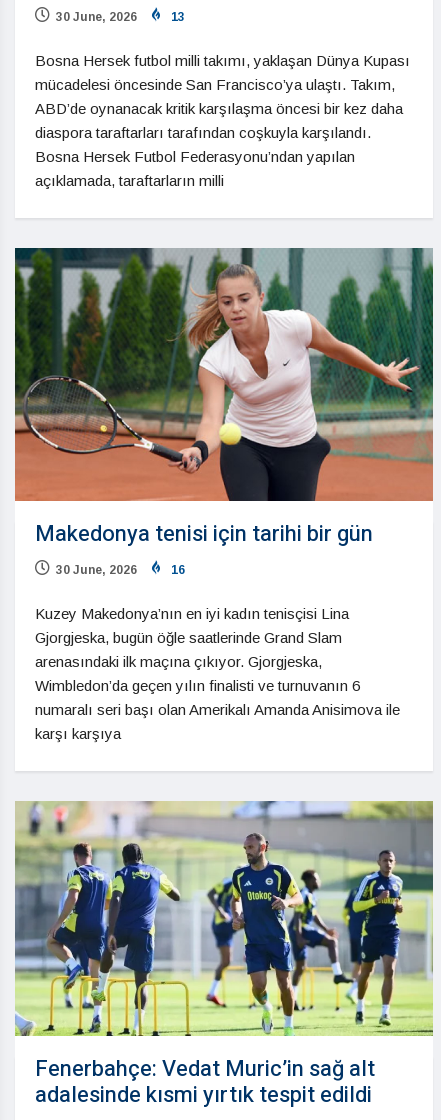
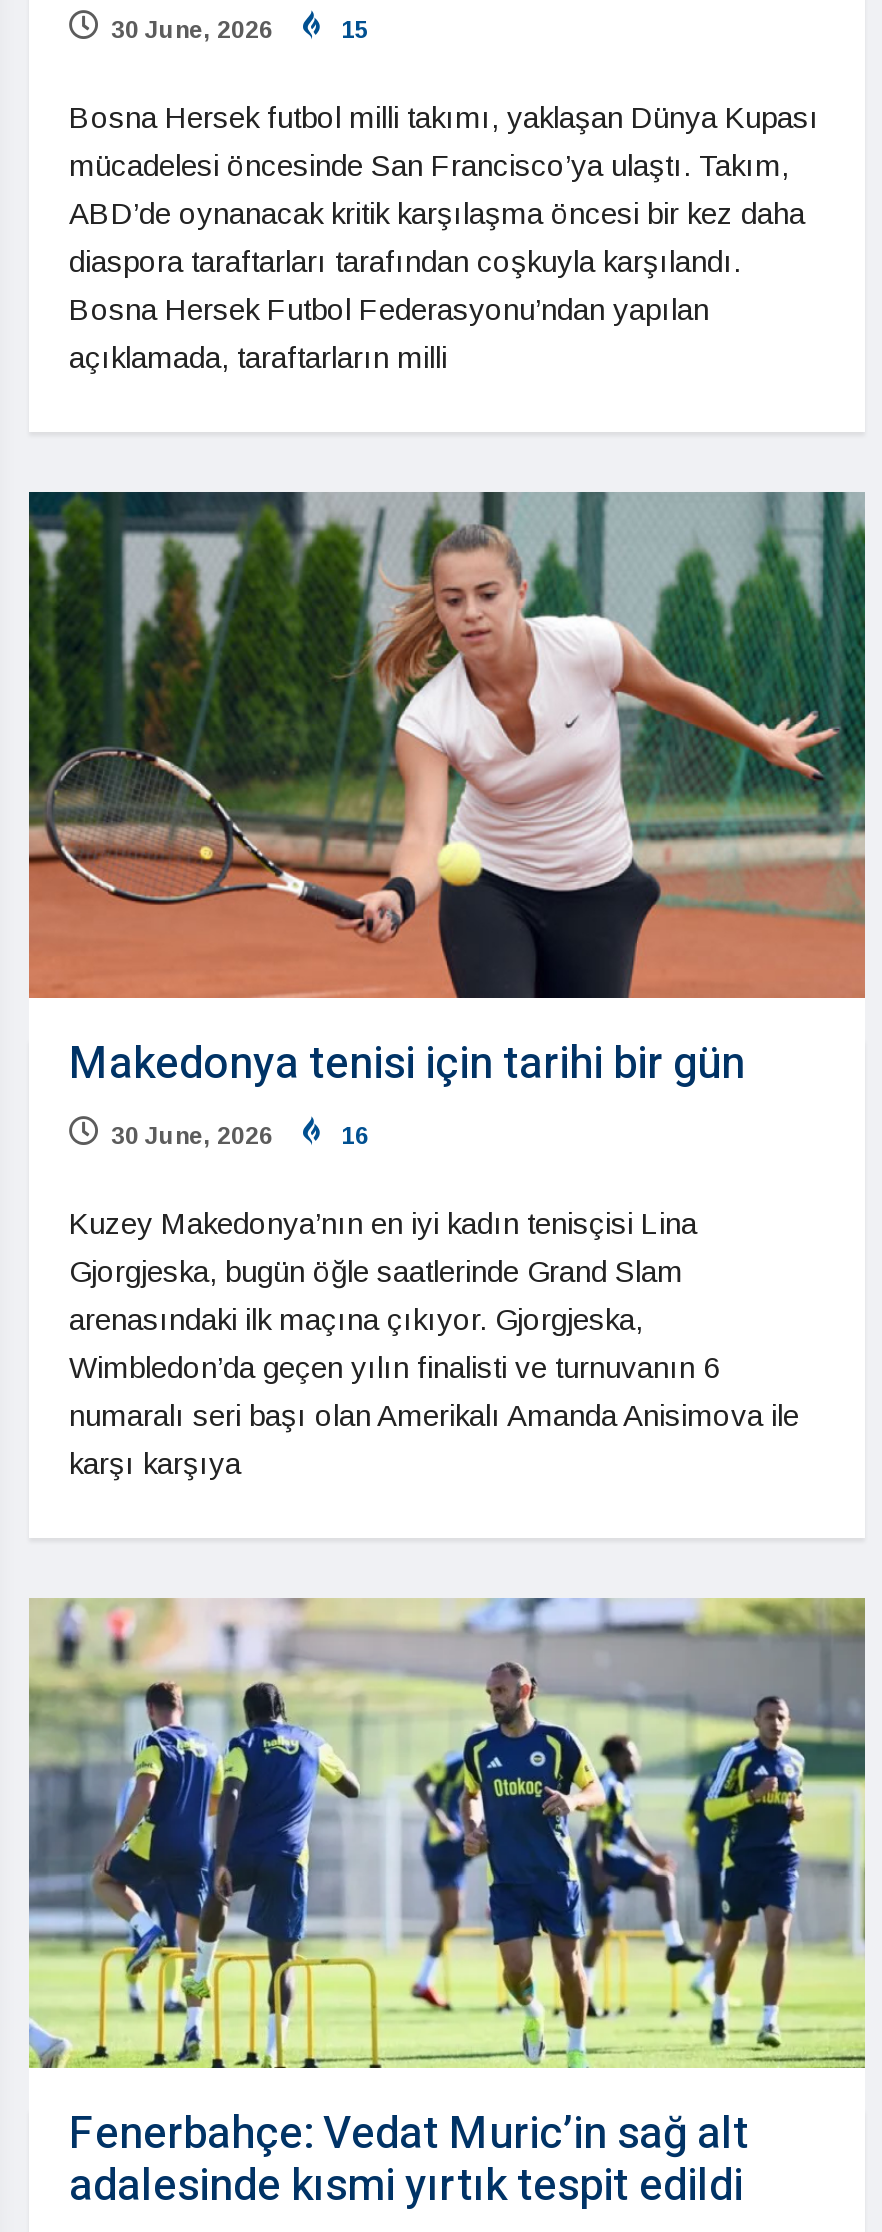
[168,10,185,24] 13 -> [335,17,369,45] 15

